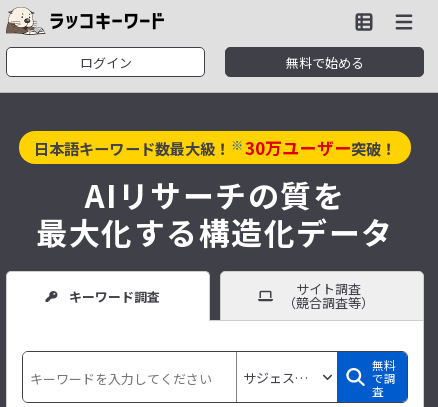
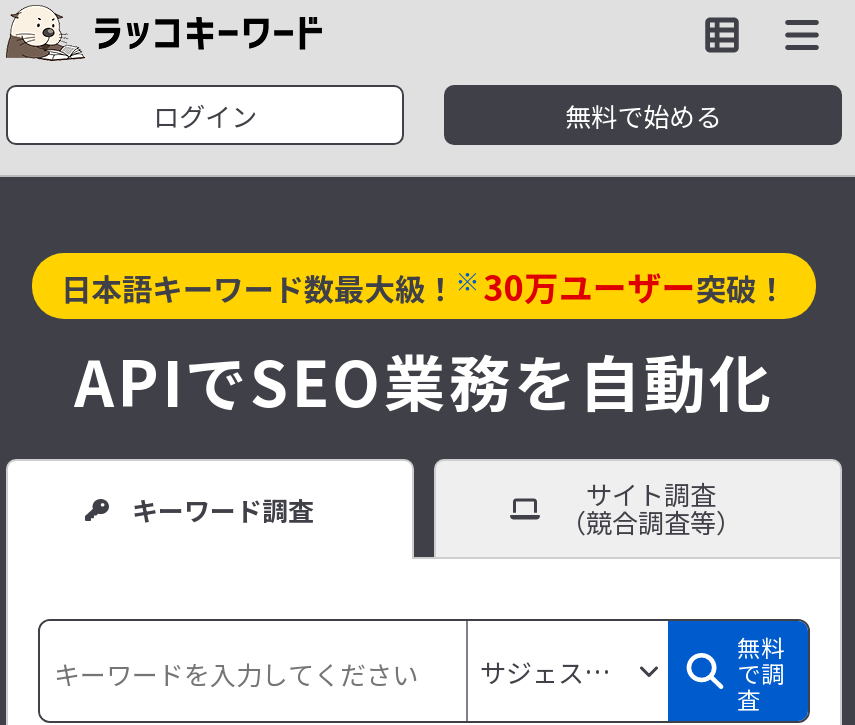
[36,172,394,254] AIリサーチの質を | 最大化する構造化データ -> [74,335,774,425] APIでSEO業務を自動化

